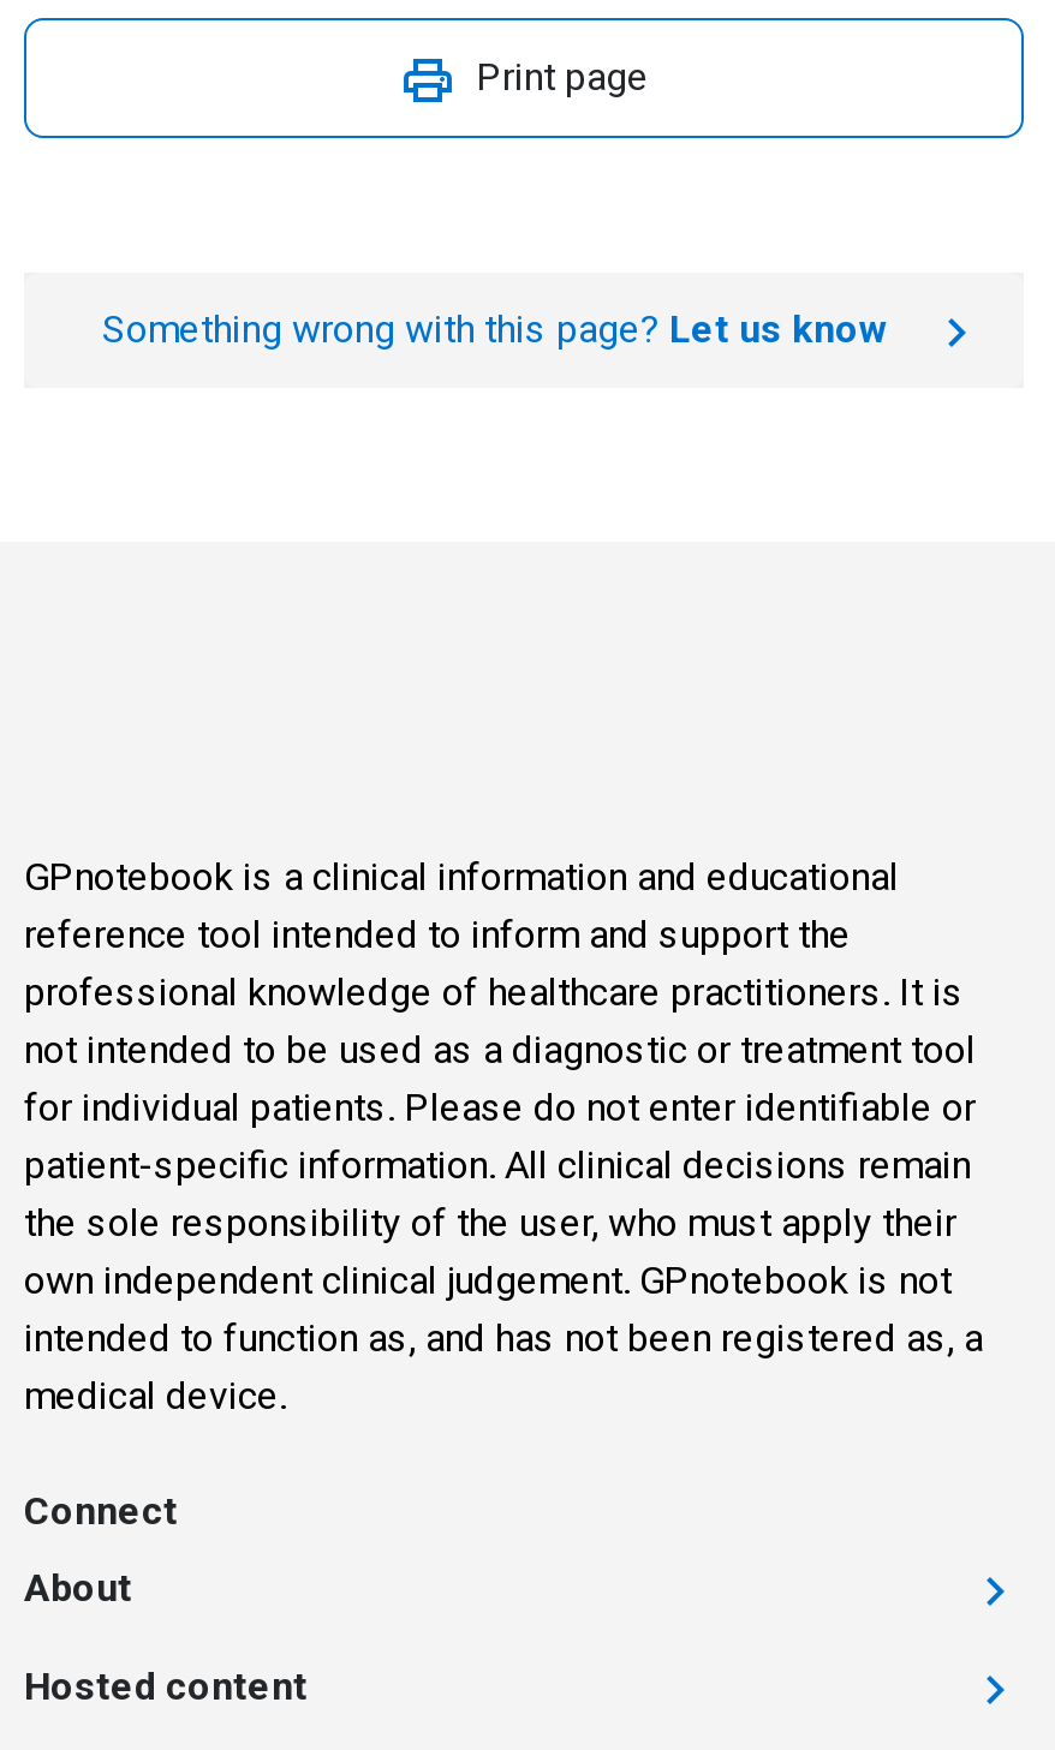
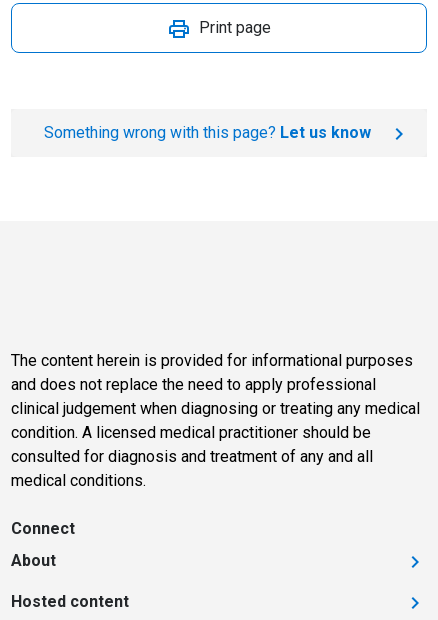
[24,854,983,1418] GPnotebook is a clinical information and educational | reference tool intended to inform and support the | professional knowledge of healthcare practitioners. It is | not intended to be used as a diagnostic or treatment tool | for individual patients. Please do not enter identifiable or | patient-specific information. All clinical decisions remain | the sole responsibility of the user, who must apply their | own independent clinical judgement. GPnotebook is not | intended to function as, and has not been registered as, a | medical device. -> [11,351,420,490] The content herein is provided for informational purposes | and does not replace the need to apply professional | clinical judgement when diagnosing or treating any medical | condition. A licensed medical practitioner should be | consulted for diagnosis and treatment of any and all | medical conditions.

